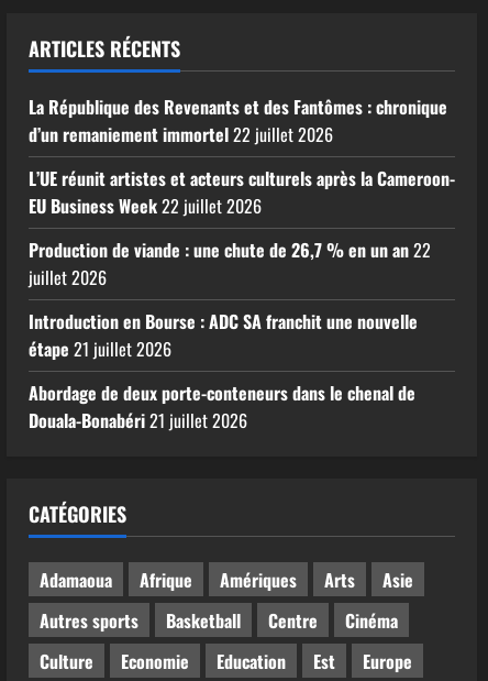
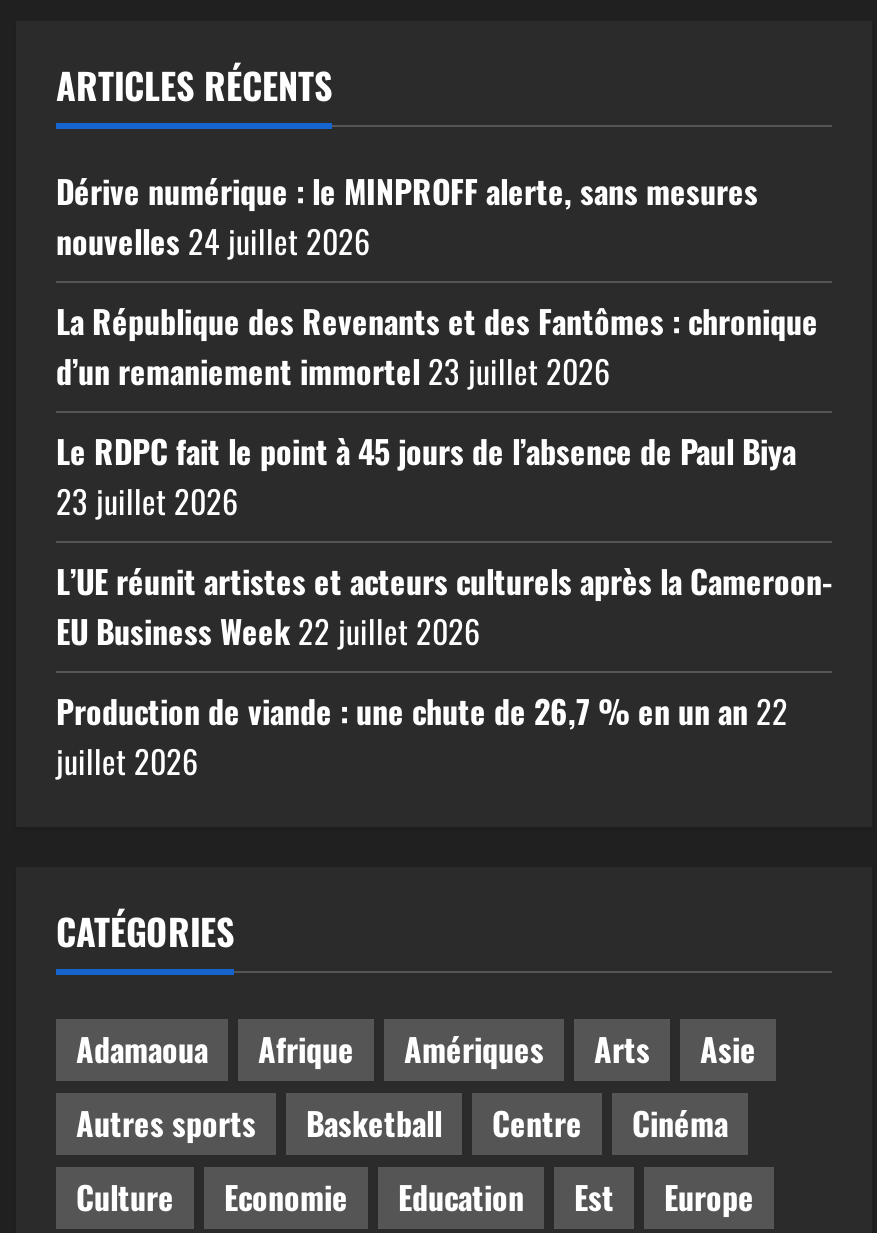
none -> [56,167,758,265] Dérive numérique : le MINPROFF alerte, sans mesures | nouvelles 24 juillet 2026
moved [29,93,447,120] -> [56,297,818,345]: La République des Revenants et des Fantômes : chronique
[29,121,333,147] d’un remaniement immortel 22 juillet 2026 -> [56,347,796,525] d’un remaniement immortel 23 juillet 2026 | Le RDPC fait le point à 45 jours de l’absence de Paul Biya | 23 juillet 2026
moved [29,165,455,290] -> [56,557,832,785]: L’UE réunit artistes et acteurs culturels après la Cameroon- | EU Business Week 22 juillet 2026 | Production de viande : une chute de 26,7 % en un an 22 | juillet 2026
[29,308,418,433] Introduction en Bourse : ADC SA franchit une nouvelle | étape 21 juillet 2026 | Abordage de deux porte-conteneurs dans le chenal de | Douala-Bonabéri 21 juillet 2026 -> none

